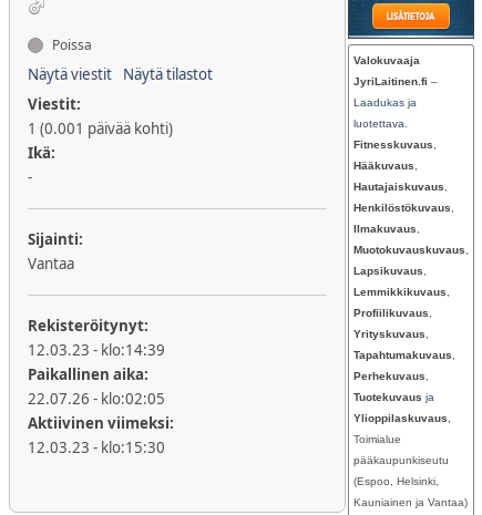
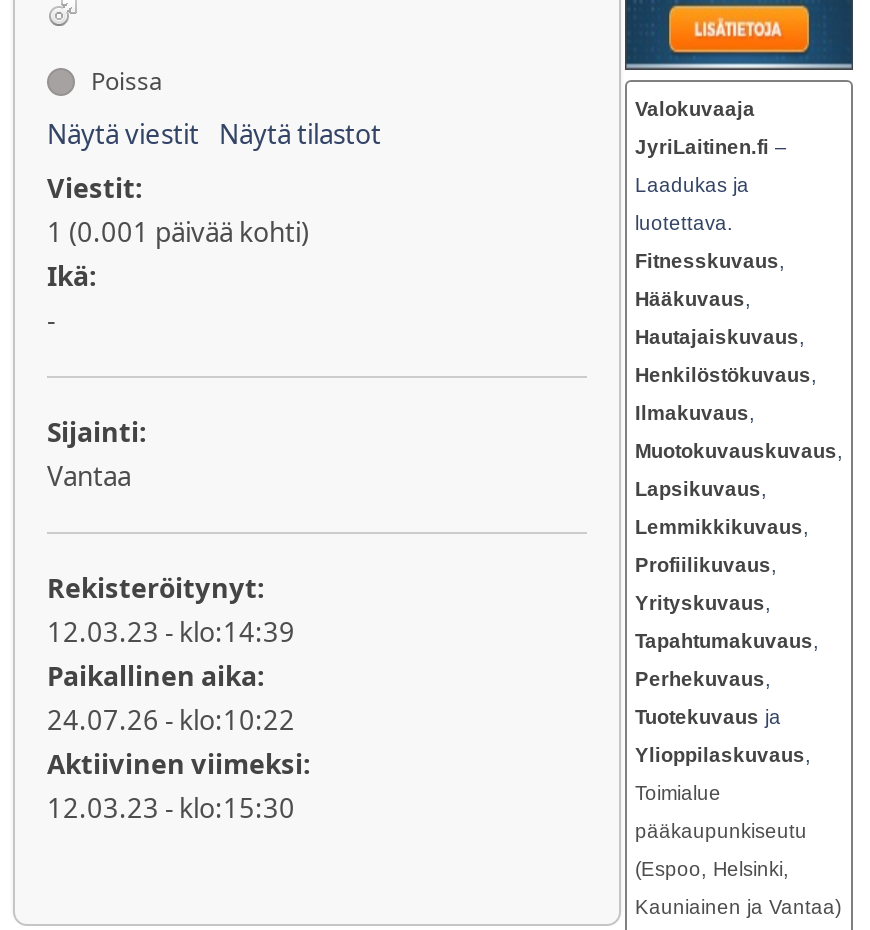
[28,389,165,409] 22.07.26 - klo:02:05 -> [47,702,295,738] 24.07.26 - klo:10:22

